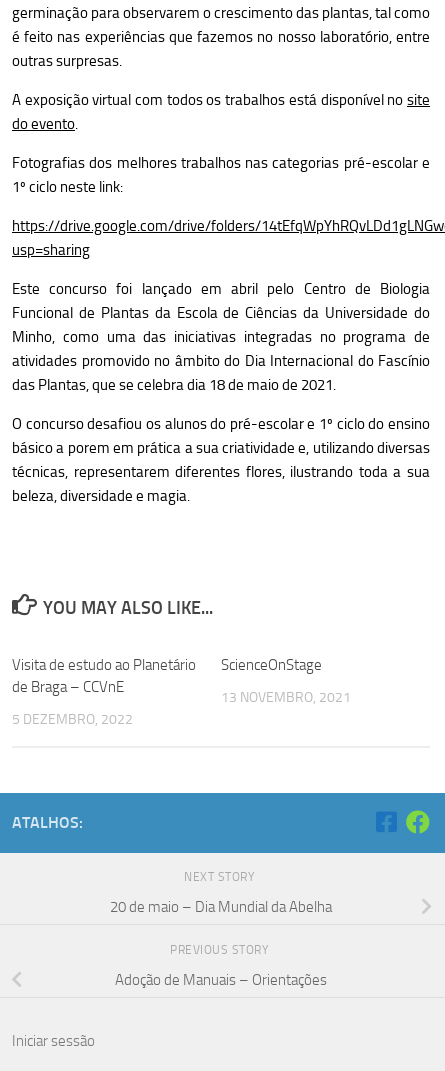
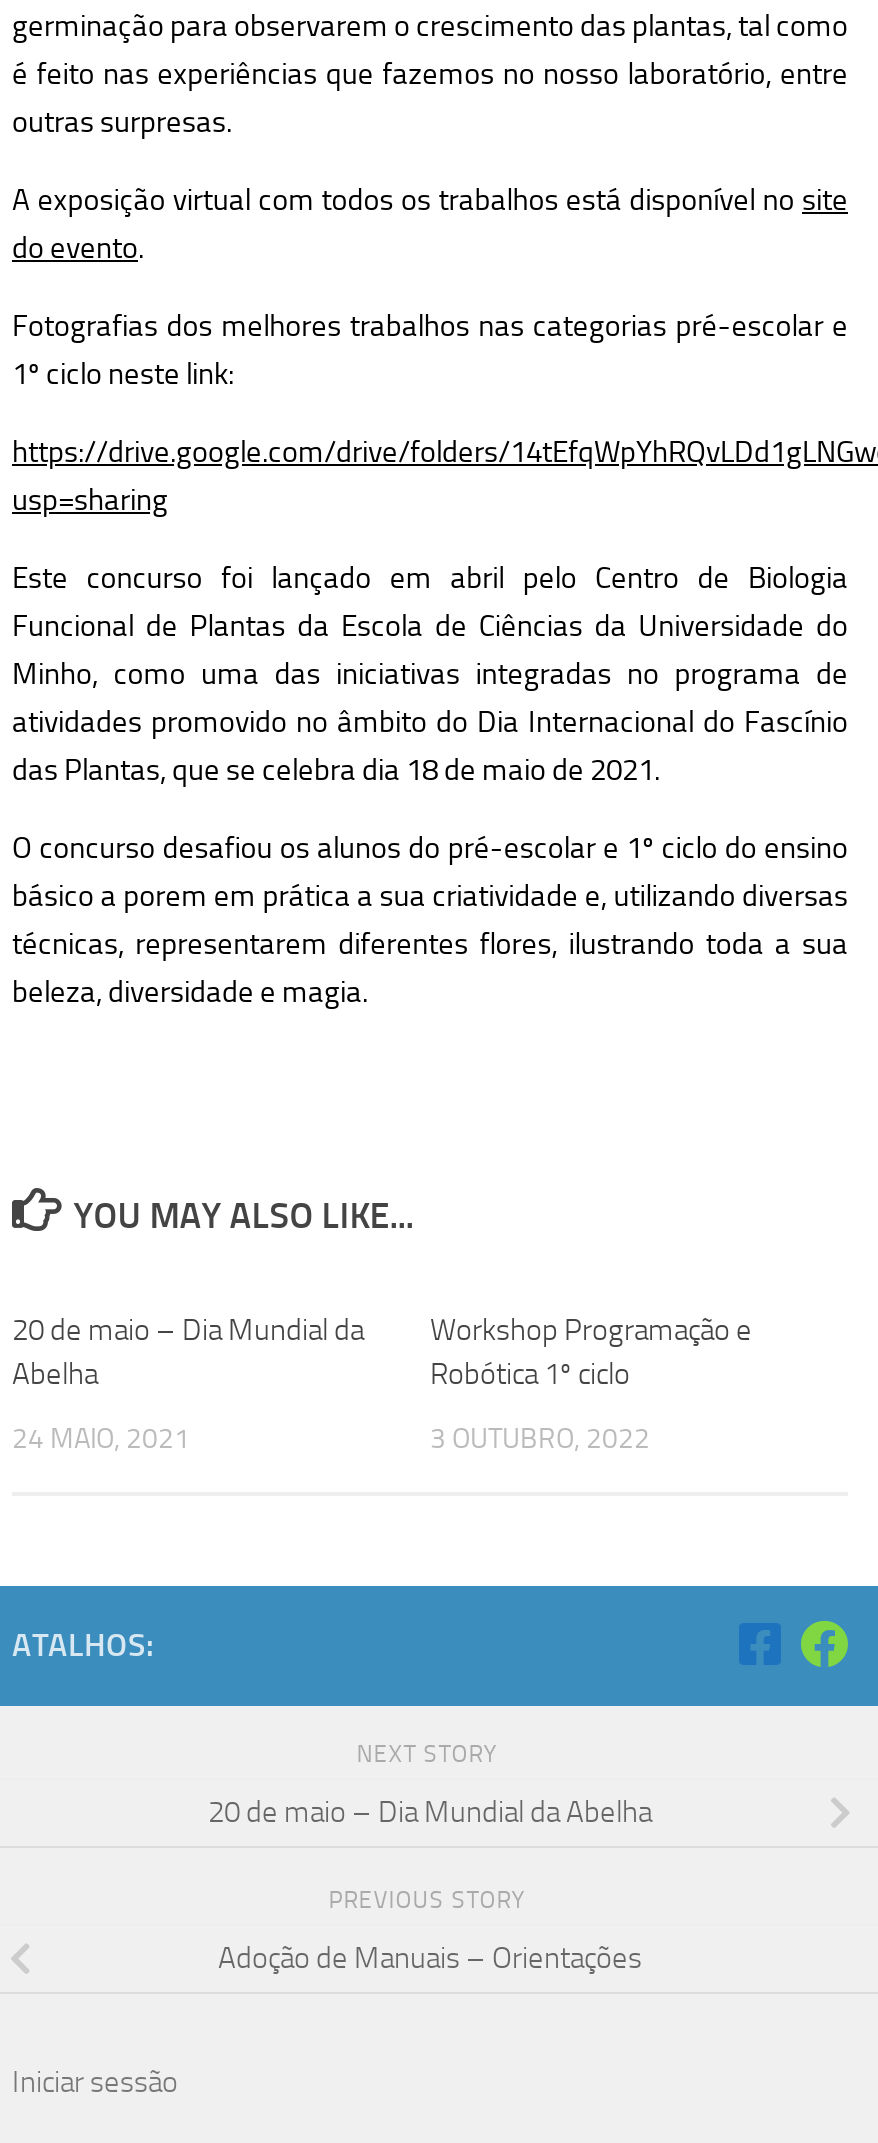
[12,656,196,696] Visita de estudo ao Planetário | de Braga – CCVnE -> [12,1312,364,1392] 20 de maio – Dia Mundial da | Abelha
[221,656,322,674] ScienceOnStage -> [430,1312,752,1392] Workshop Programação e | Robótica 1º ciclo
[221,689,351,706] 13 NOVEMBRO, 2021 -> [430,1422,650,1456] 3 OUTUBRO, 2022
[12,711,133,728] 5 DEZEMBRO, 2022 -> [12,1422,190,1456] 24 MAIO, 2021

